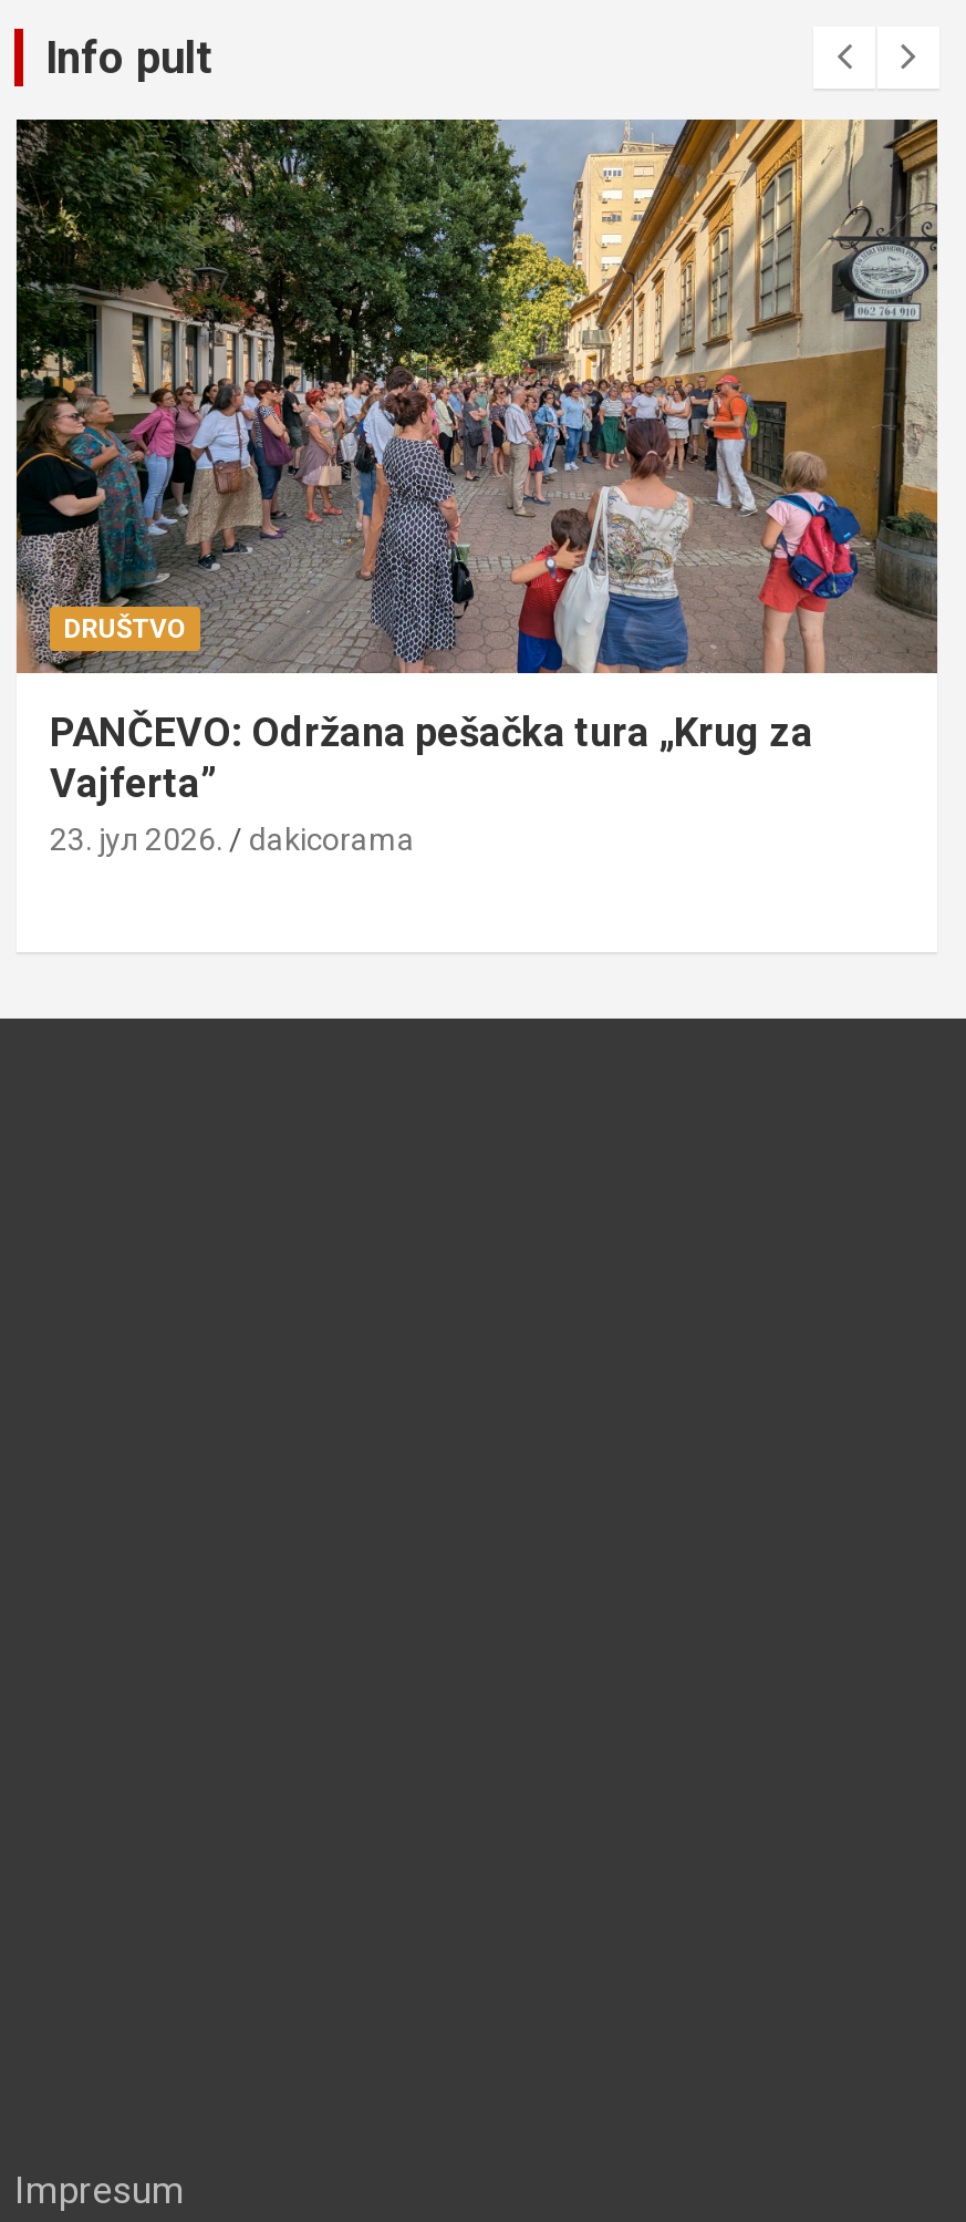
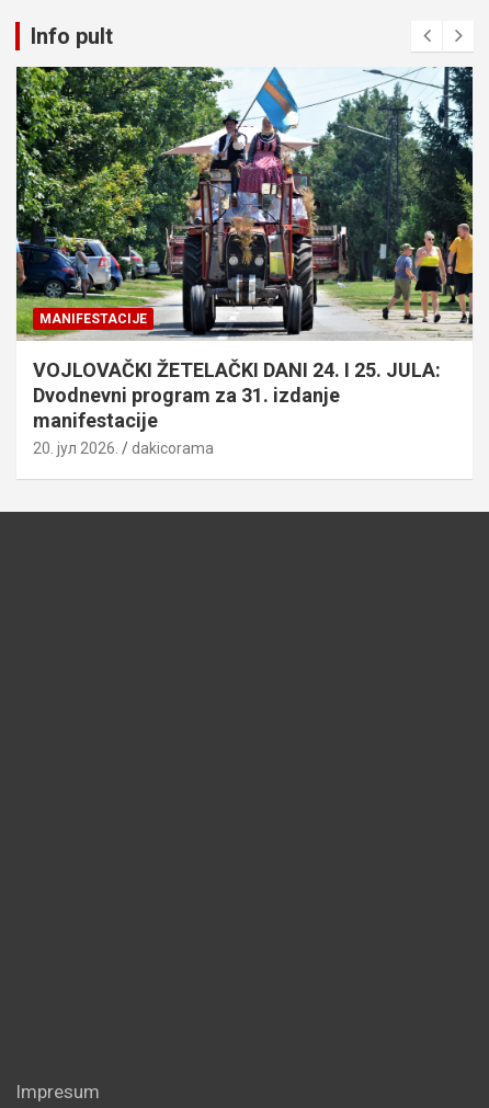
[17,117,939,673] [image] | DRUŠTVO -> [15,66,474,341] [image] | MANIFESTACIJE
[50,709,813,857] PANČEVO: Održana pešačka tura „Krug za | Vajferta” | 23. јул 2026. -> [33,358,441,457] VOJLOVAČKI ŽETELAČKI DANI 24. I 25. JULA: | Dvodnevni program za 31. izdanje | manifestacije | 20. јул 2026.
moved [249,821,415,857] -> [132,439,214,457]: dakicorama

